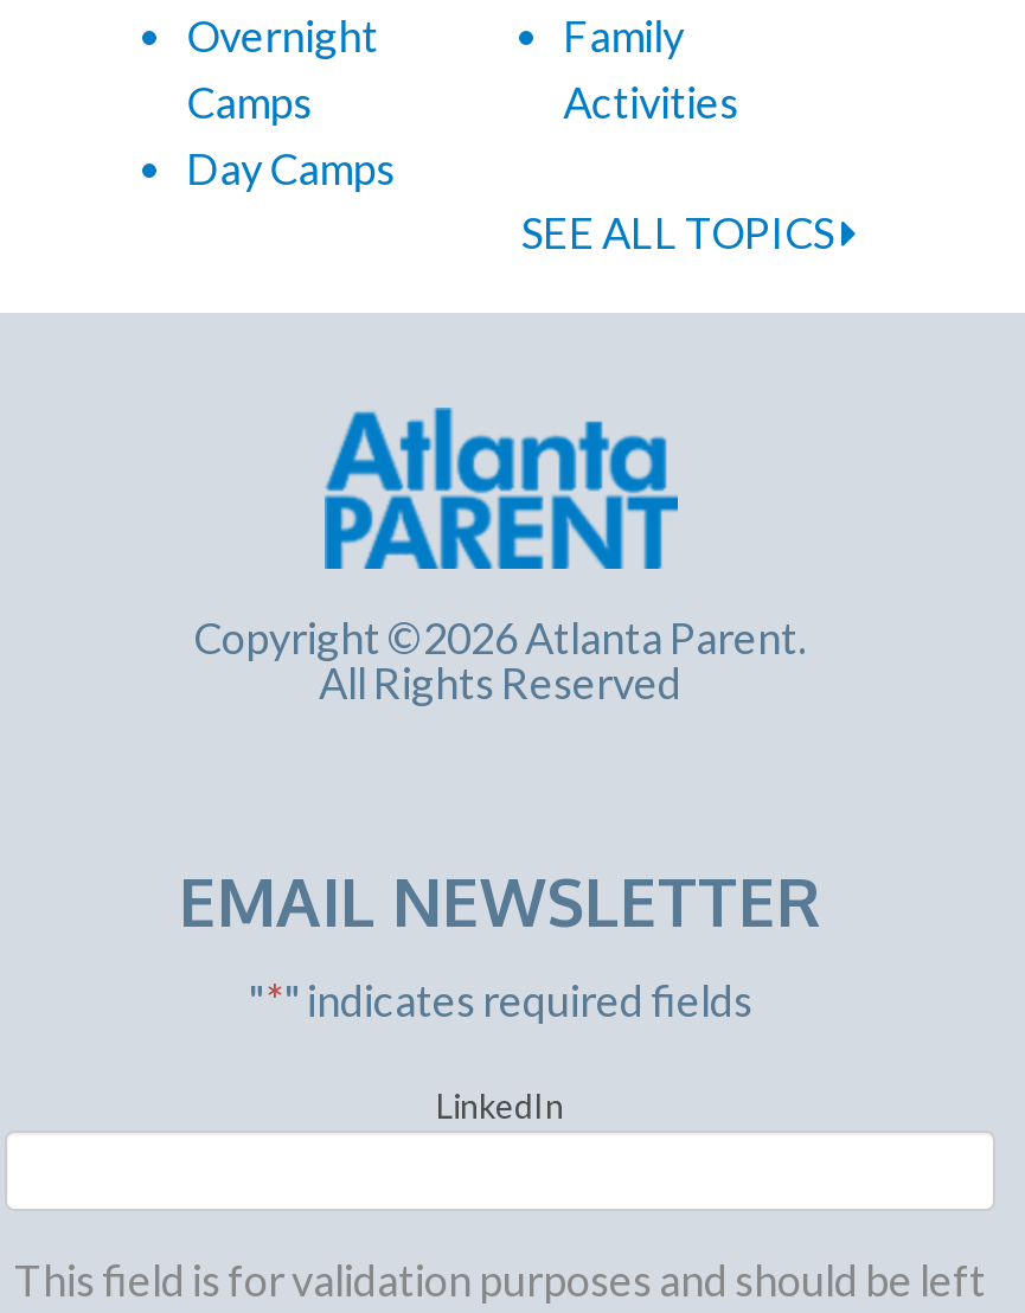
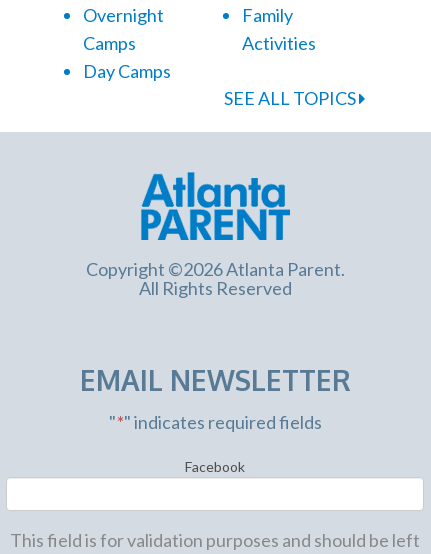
[436,1086,564,1126] LinkedIn -> [185,458,245,475] Facebook

